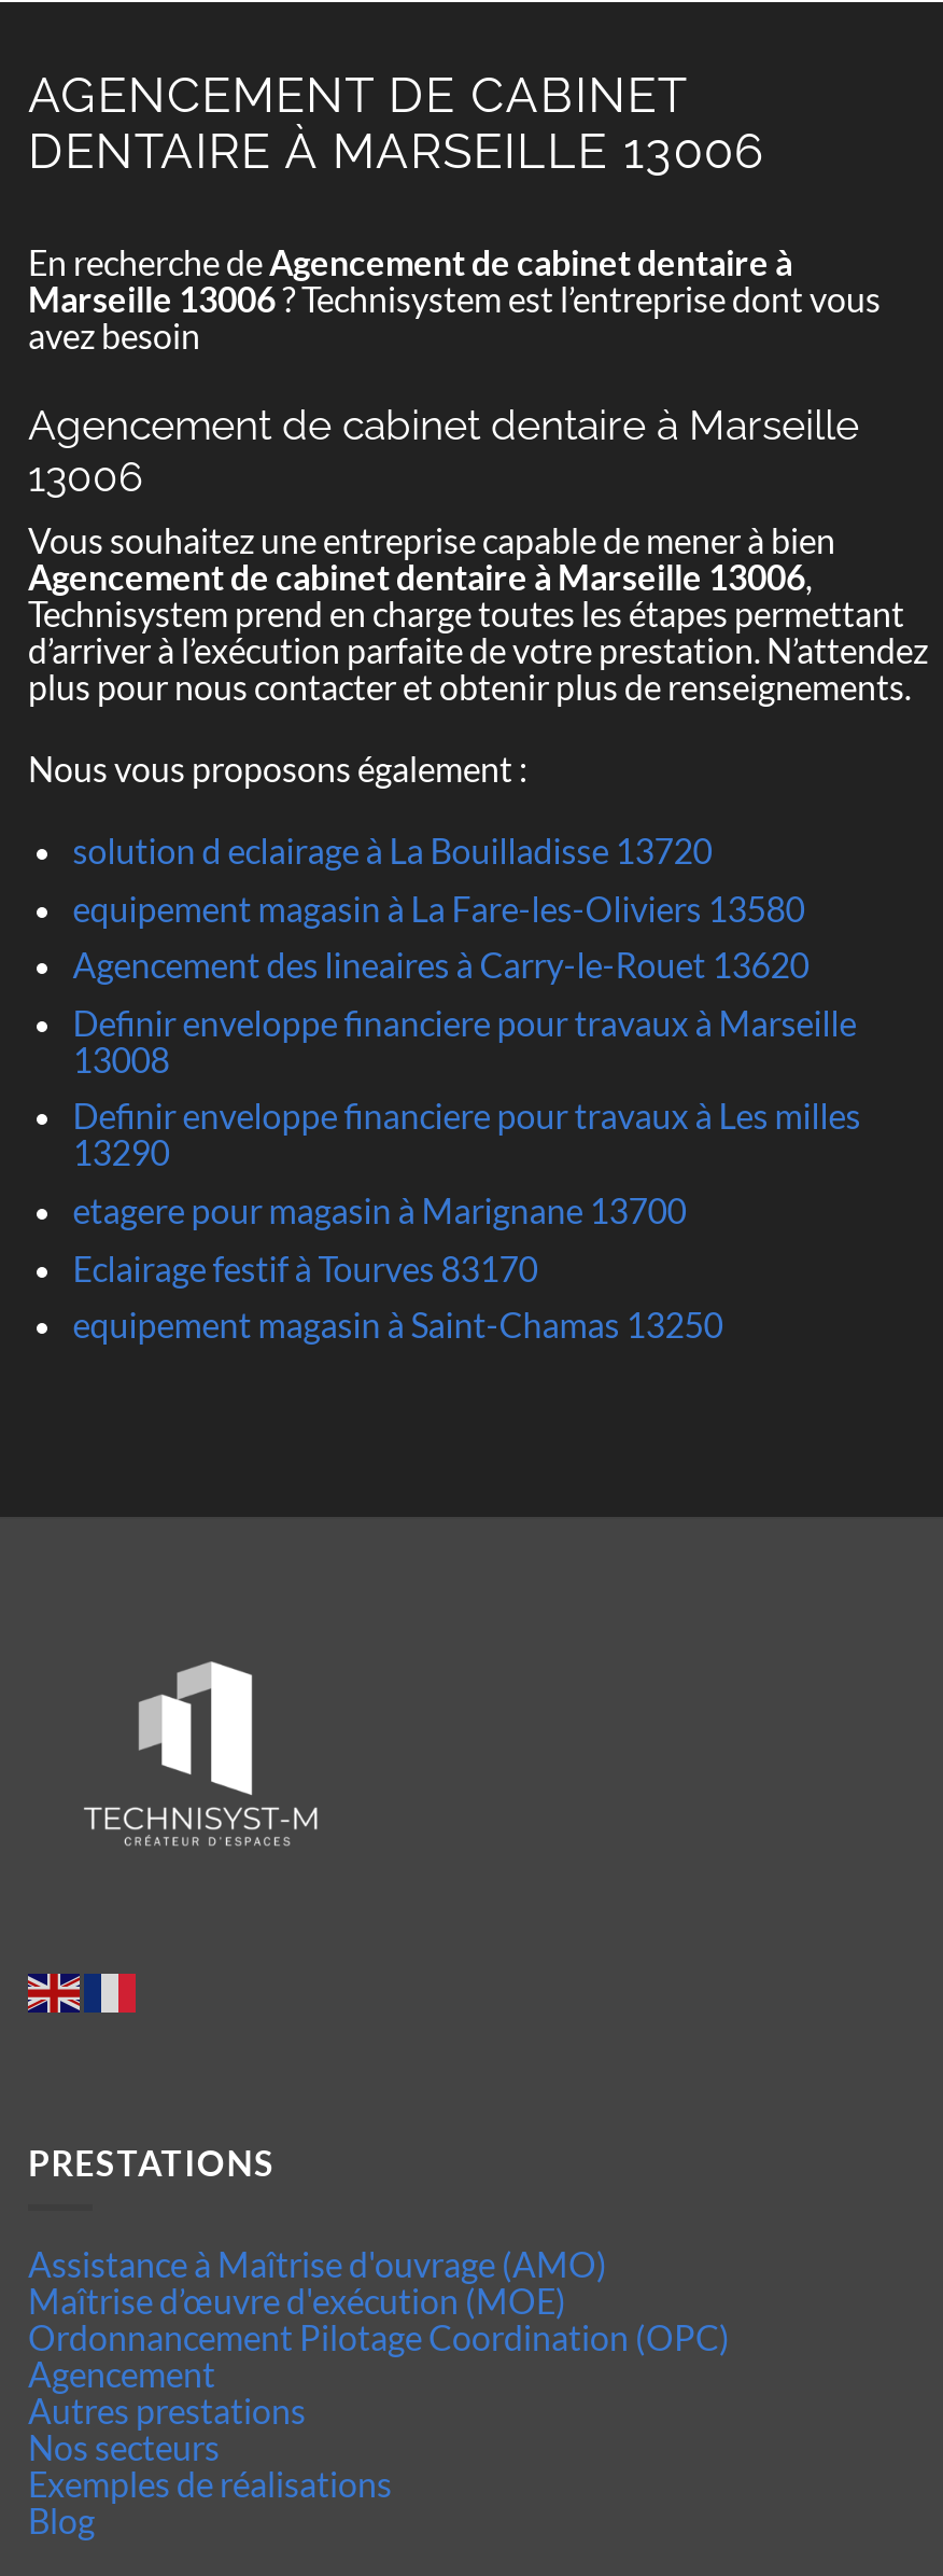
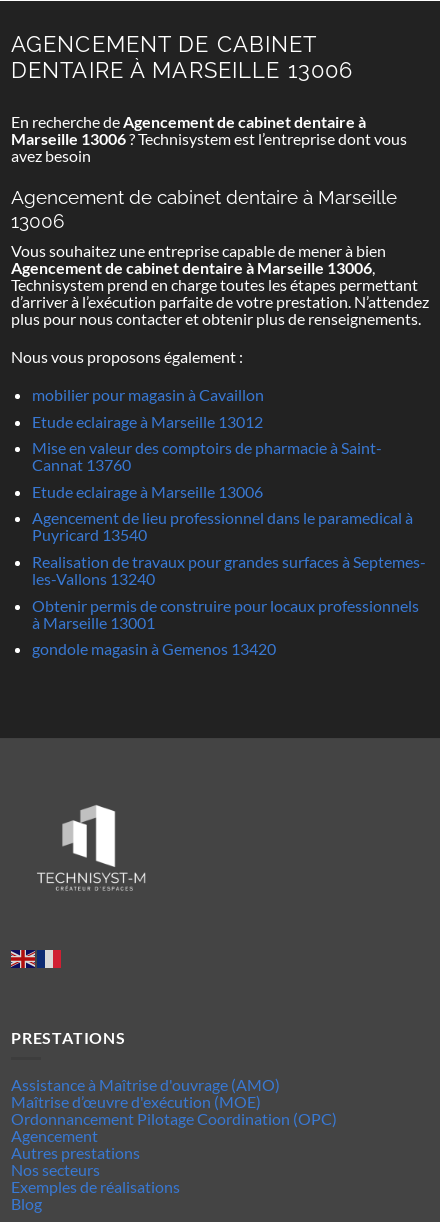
[73,830,861,1345] solution d eclairage à La Bouilladisse 13720 | equipement magasin à La Fare-les-Oliviers 13580 | Agencement des lineaires à Carry-le-Rouet 13620 | Definir enveloppe financiere pour travaux à Marseille | 13008 | Definir enveloppe financiere pour travaux à Les milles | 13290 | etagere pour magasin à Marignane 13700 | Eclairage festif à Tourves 83170 | equipement magasin à Saint-Chamas 13250 -> [32,385,426,658] mobilier pour magasin à Cavaillon | Etude eclairage à Marseille 13012 | Mise en valeur des comptoirs de pharmacie à Saint- | Cannat 13760 | Etude eclairage à Marseille 13006 | Agencement de lieu professionnel dans le paramedical à | Puyricard 13540 | Realisation de travaux pour grandes surfaces à Septemes- | les-Vallons 13240 | Obtenir permis de construire pour locaux professionnels | à Marseille 13001 | gondole magasin à Gemenos 13420

